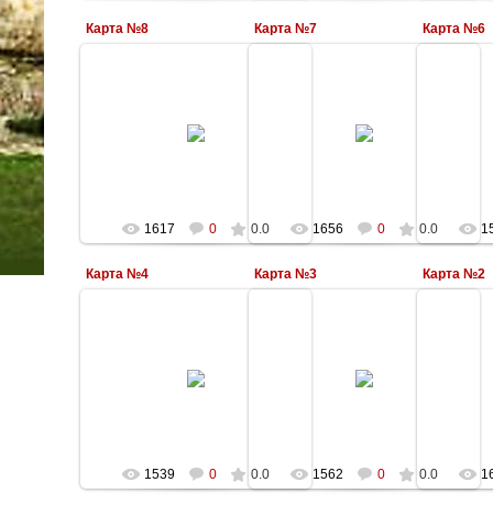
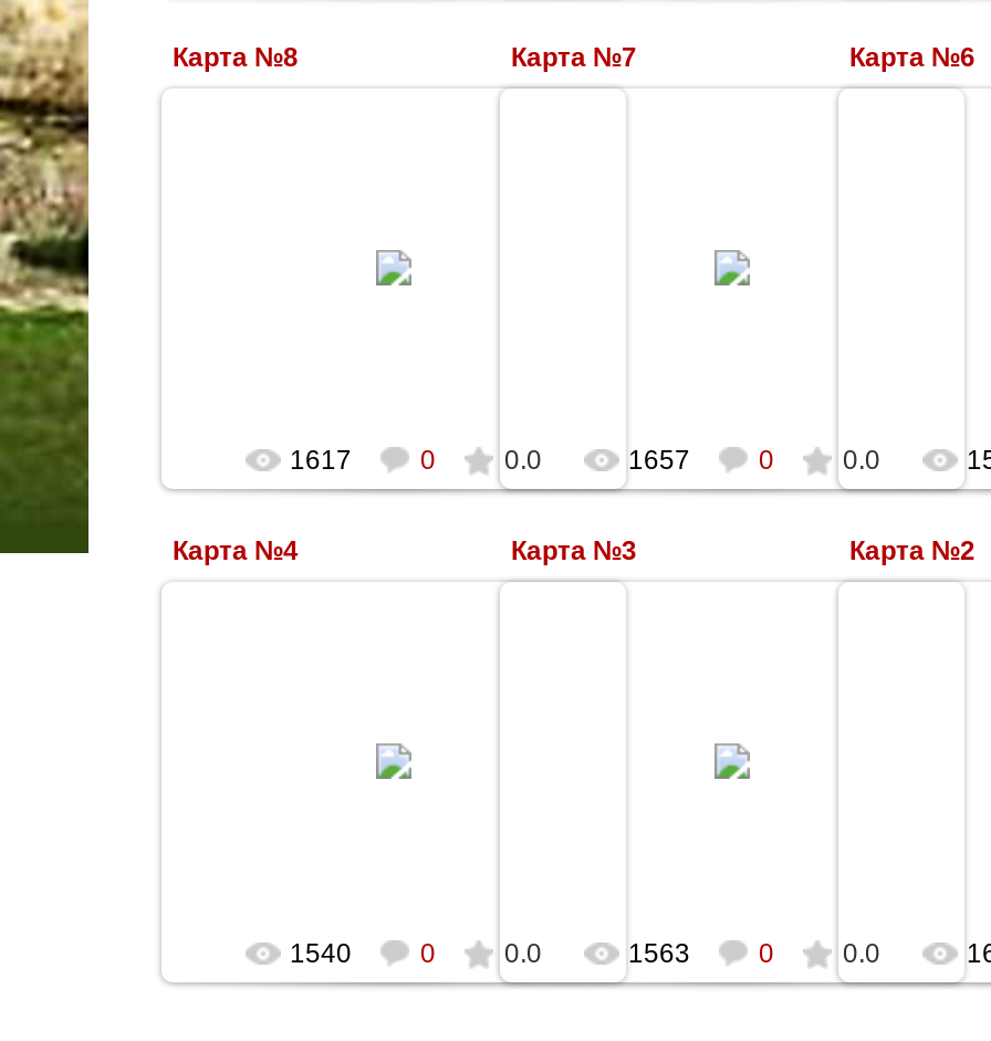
[313,221,343,236] 1656 -> [628,444,690,475] 1657
[144,466,175,482] 1539 -> [290,937,352,968] 1540
[313,466,343,482] 1562 -> [628,937,690,968] 1563

